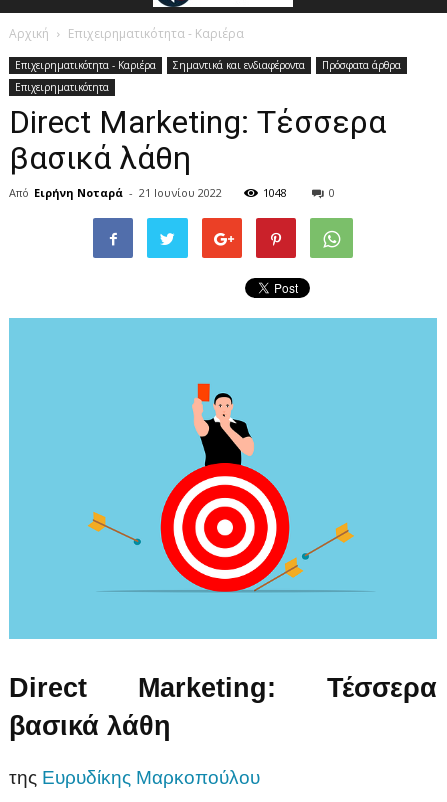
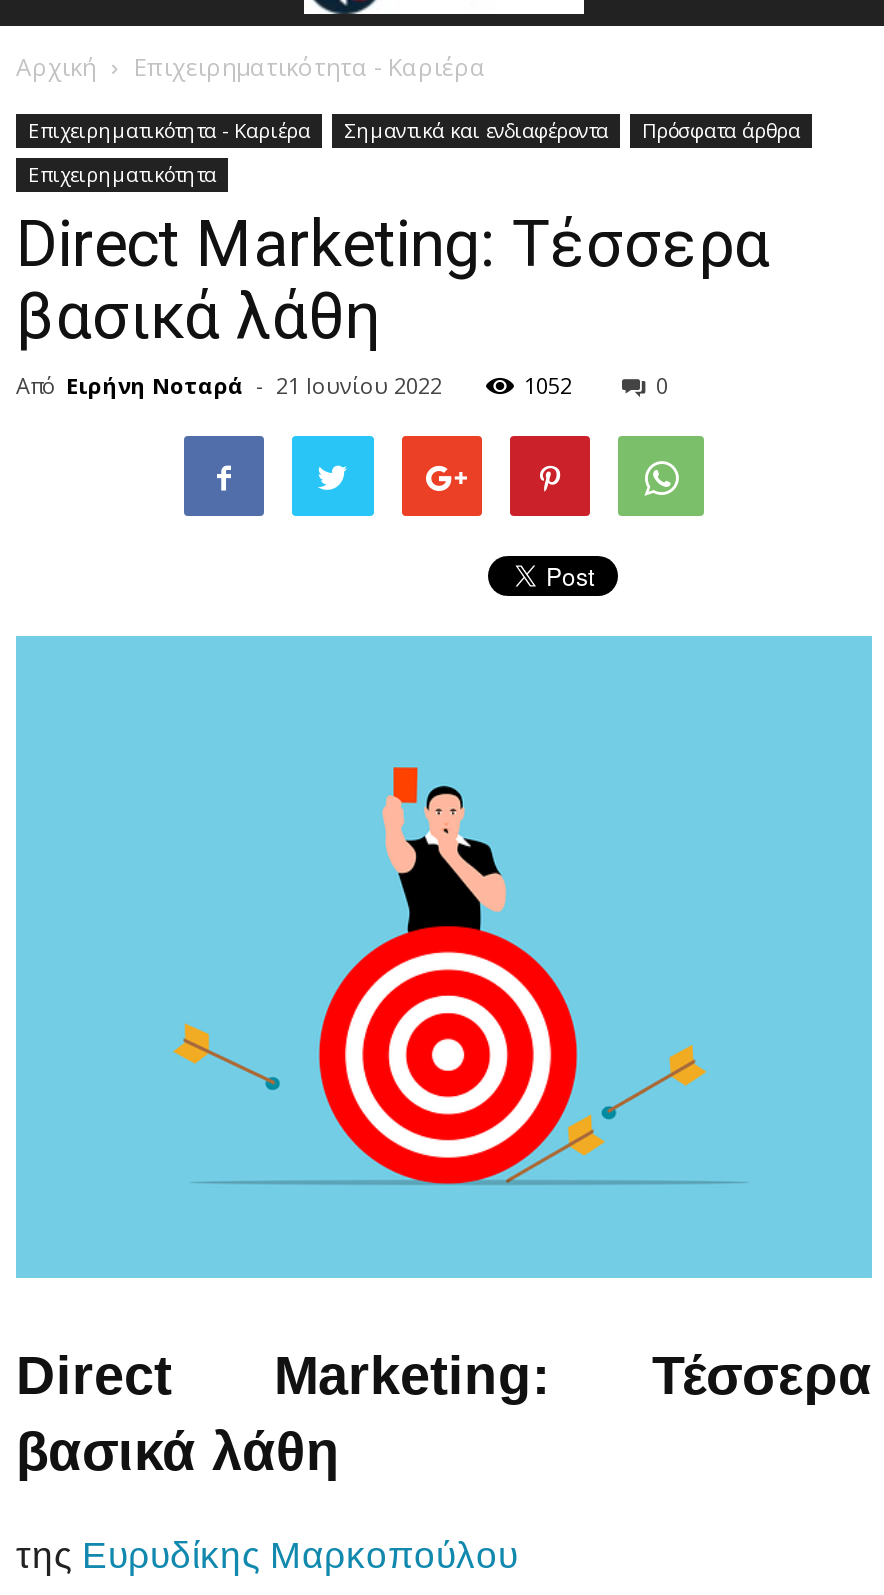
[263,185,287,200] 1048 -> [524,370,572,400] 1052

